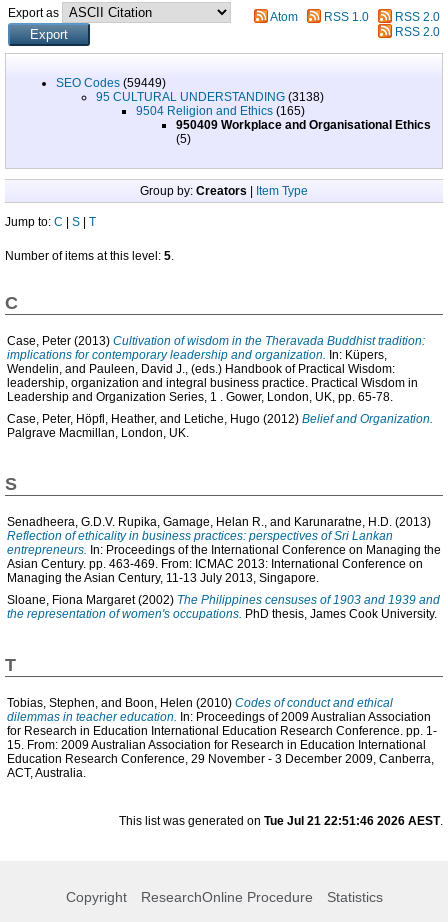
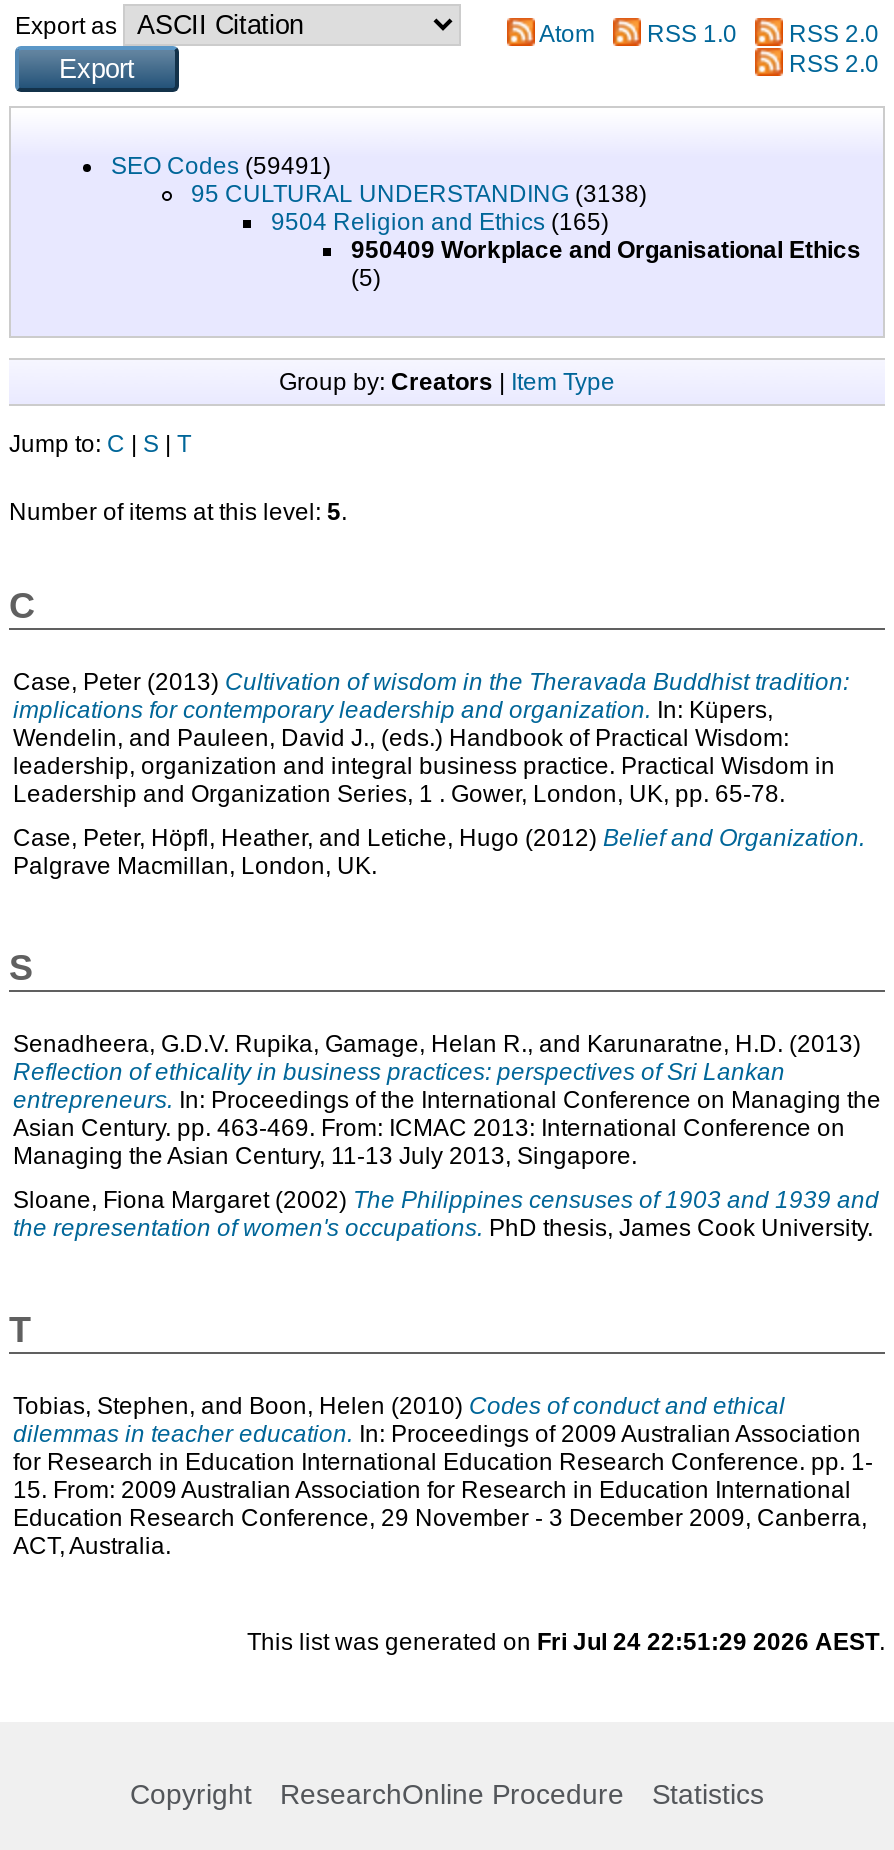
[56,76,166,90] SEO Codes (59449) -> [111,153,331,181] SEO Codes (59491)
[119,814,443,828] This list was generated on Tue Jul 21 22:51:46 2026 AEST. -> [247,1628,885,1656] This list was generated on Fri Jul 24 22:51:29 2026 AEST.

